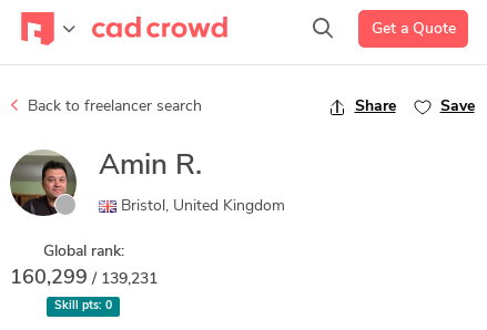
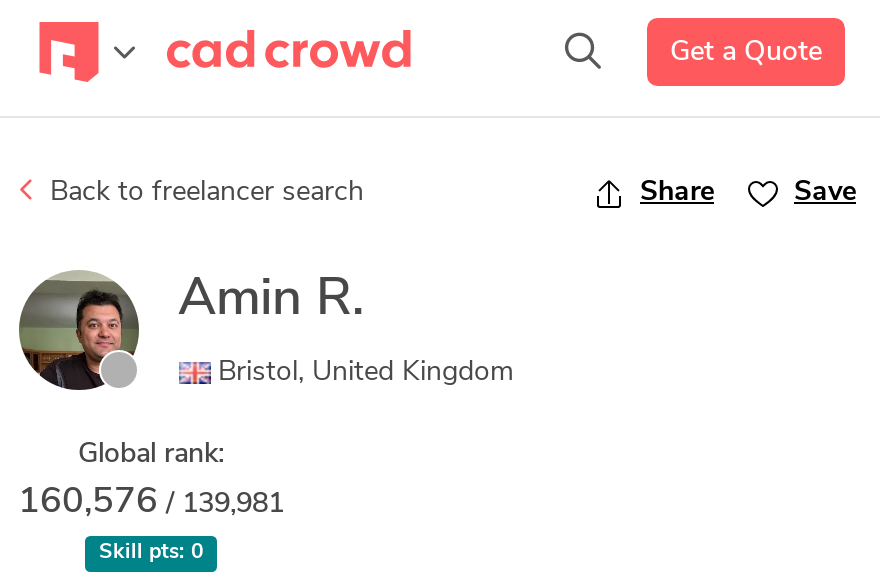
[9,268,157,289] 160,299 / 139,231 -> [18,484,284,522] 160,576 / 139,981

